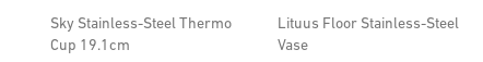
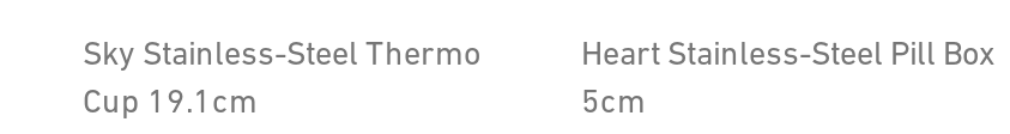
[278,14,459,53] Lituus Floor Stainless-Steel | Vase -> [581,33,996,120] Heart Stainless-Steel Pill Box | 5cm

